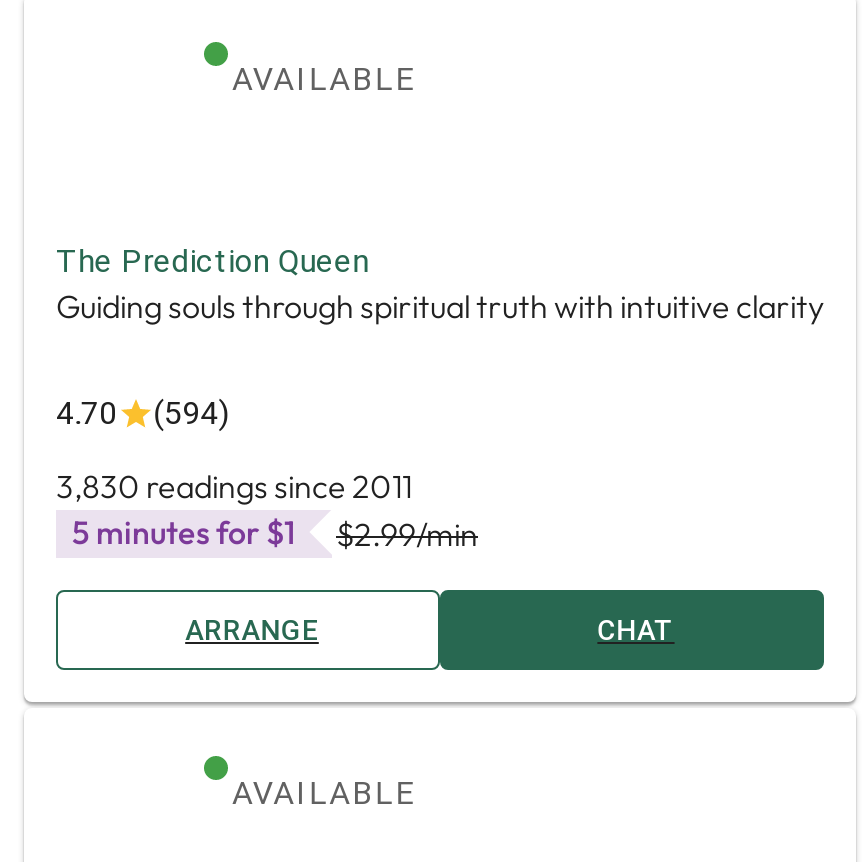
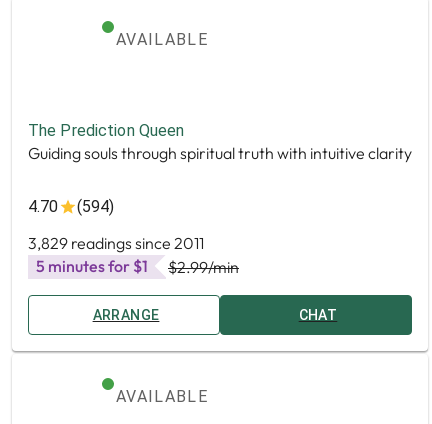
[56,466,412,506] 3,830 readings since 2011 -> [28,233,204,253] 3,829 readings since 2011

